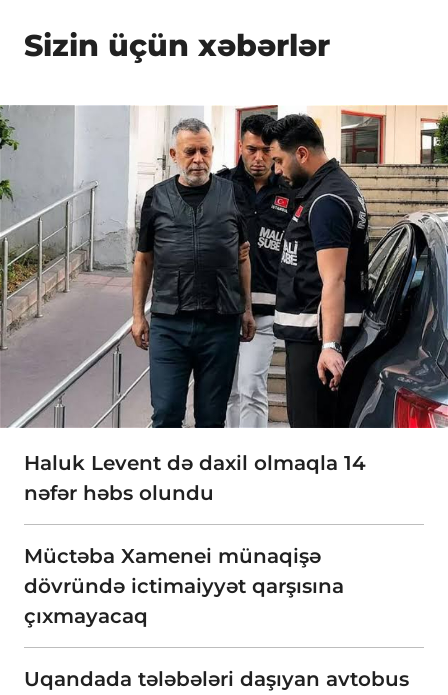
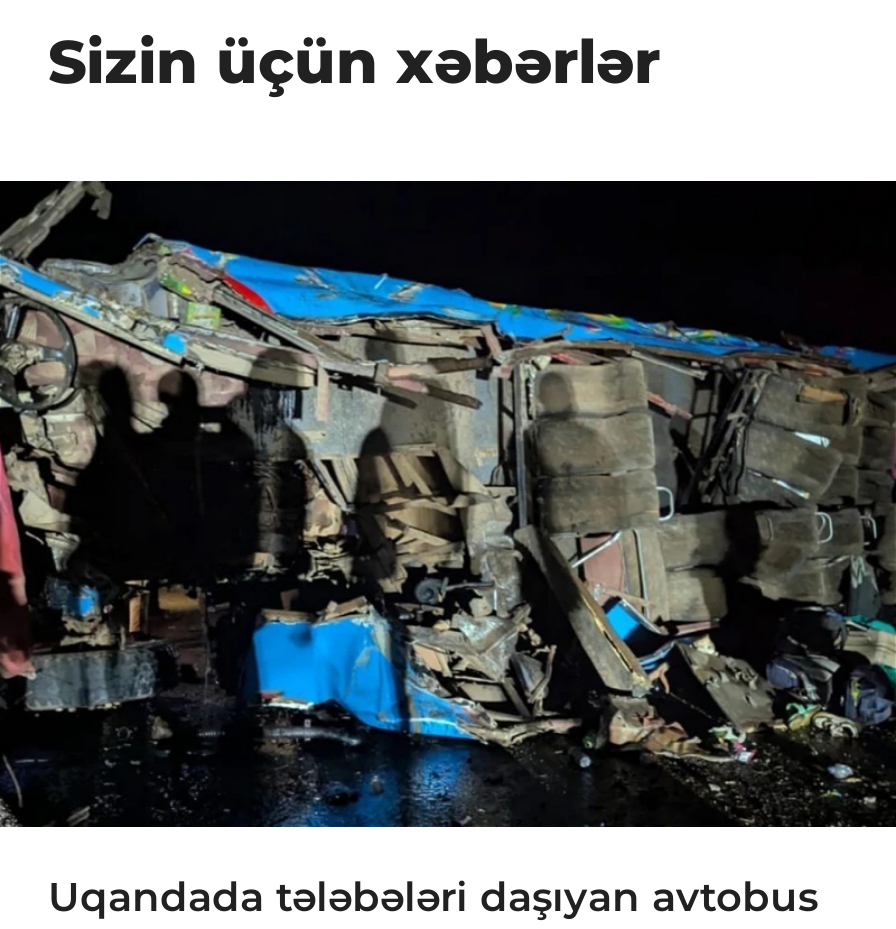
[3,104,445,429] [image] -> [6,179,890,829] [image]
[24,451,366,628] Haluk Levent də daxil olmaqla 14 | nəfər həbs olundu | Müctəba Xamenei münaqişə | dövründə ictimaiyyət qarşısına | çıxmayacaq -> none

